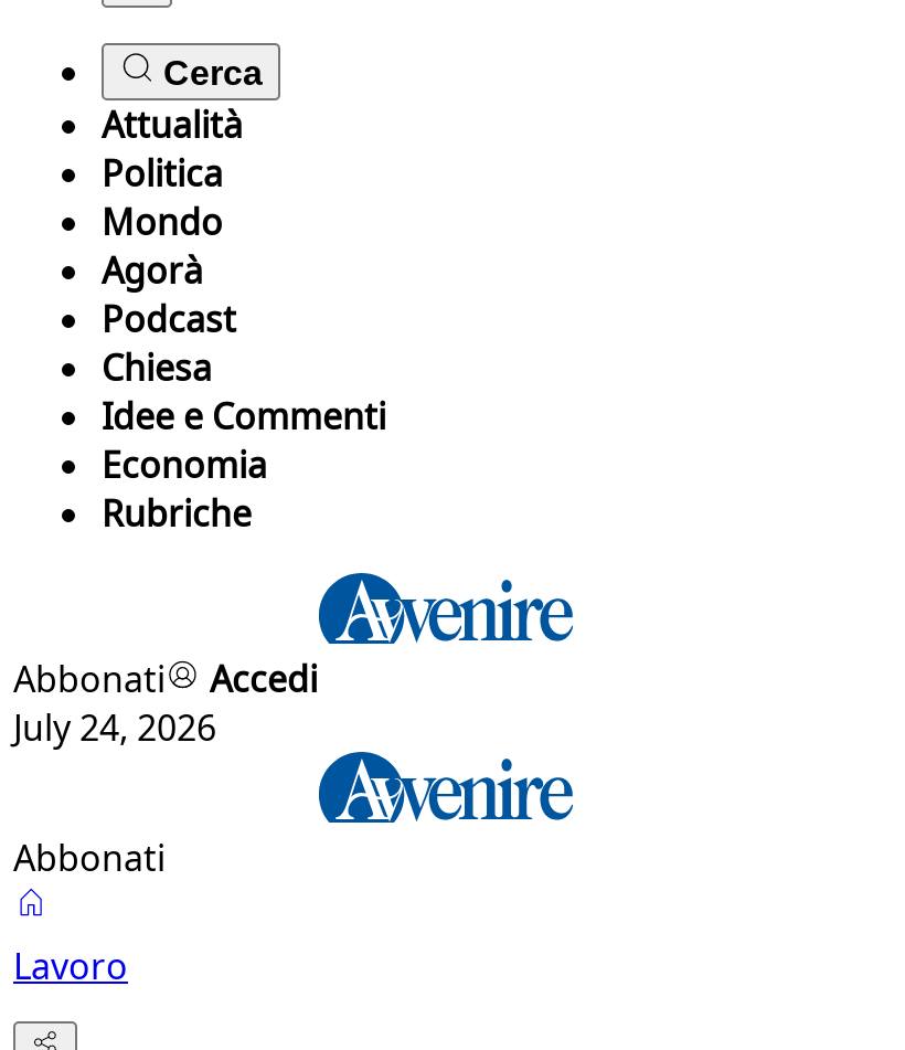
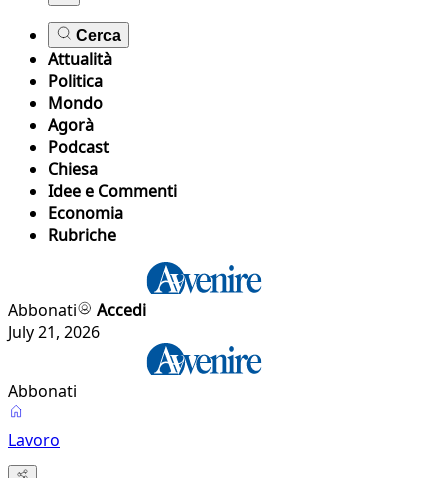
[13,703,216,752] July 24, 2026 -> [8,321,100,343] July 21, 2026

